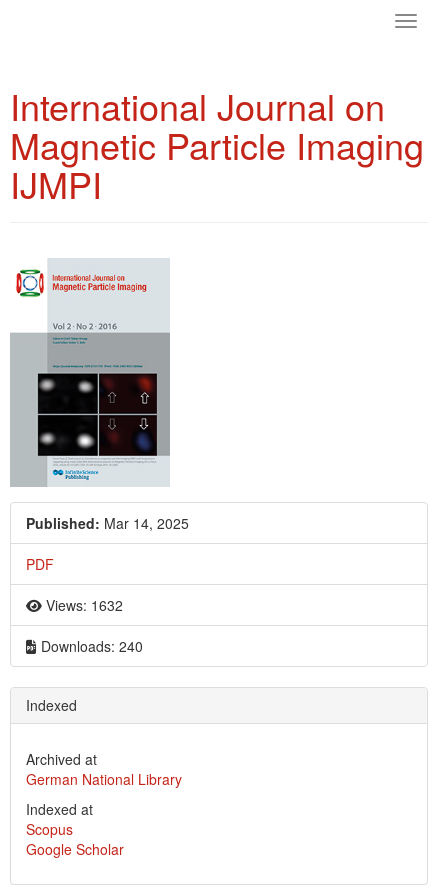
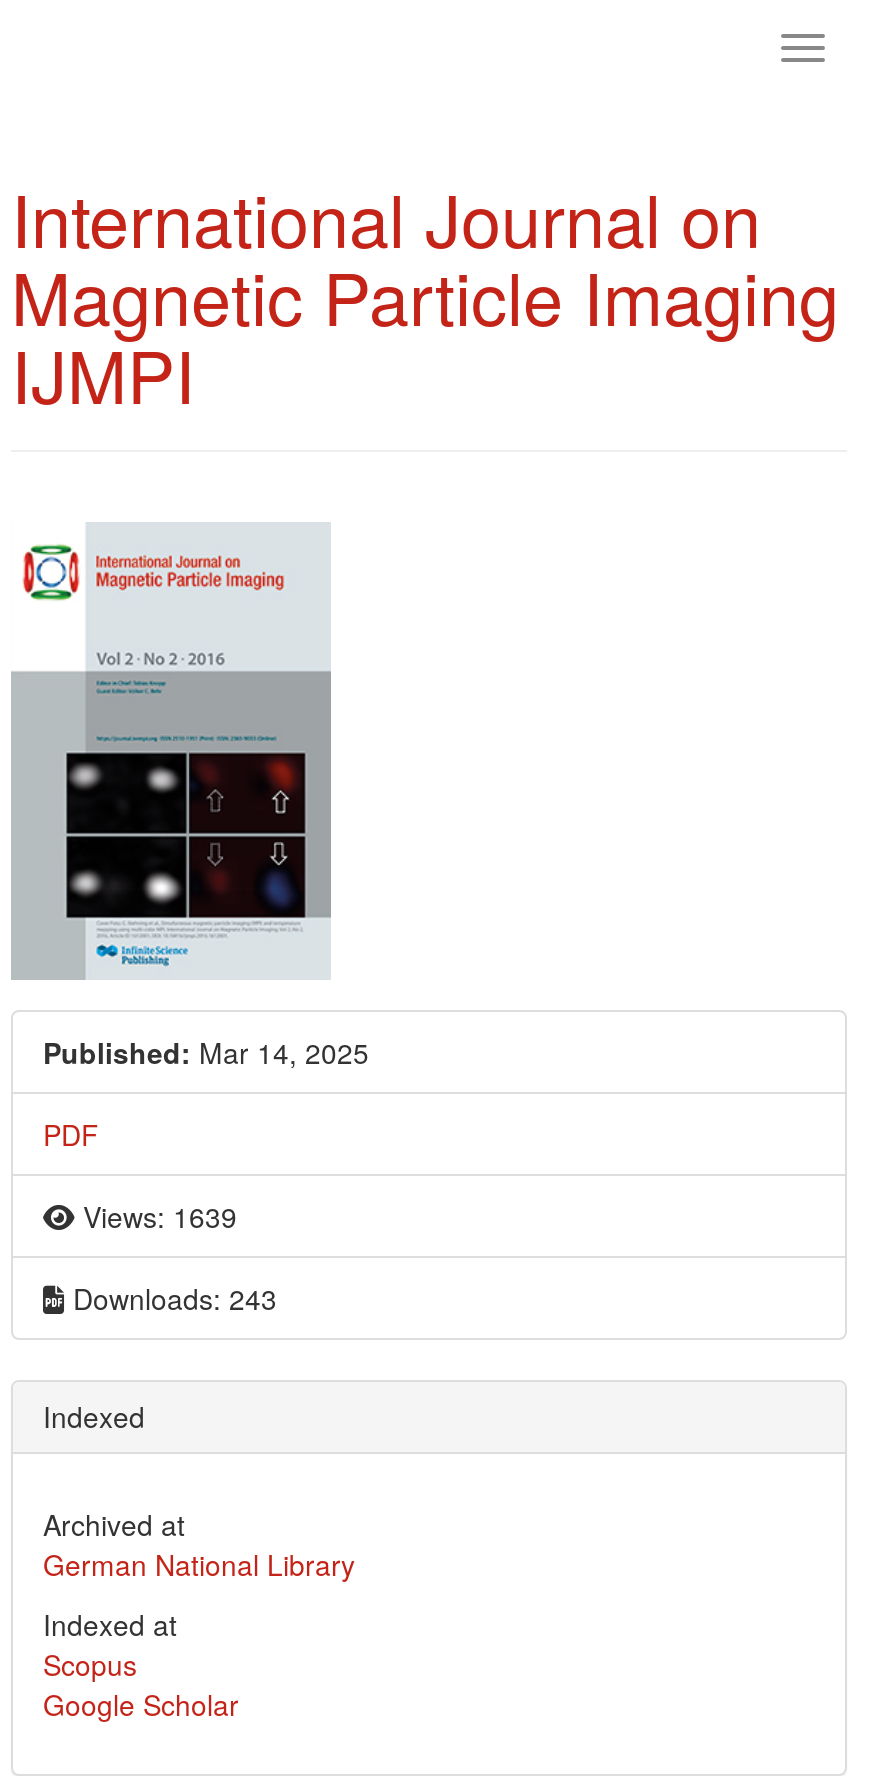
[42,595,123,615] Views: 1632 -> [75,1195,237,1235] Views: 1639
[37,636,143,656] Downloads: 240 -> [65,1277,277,1317] Downloads: 243

